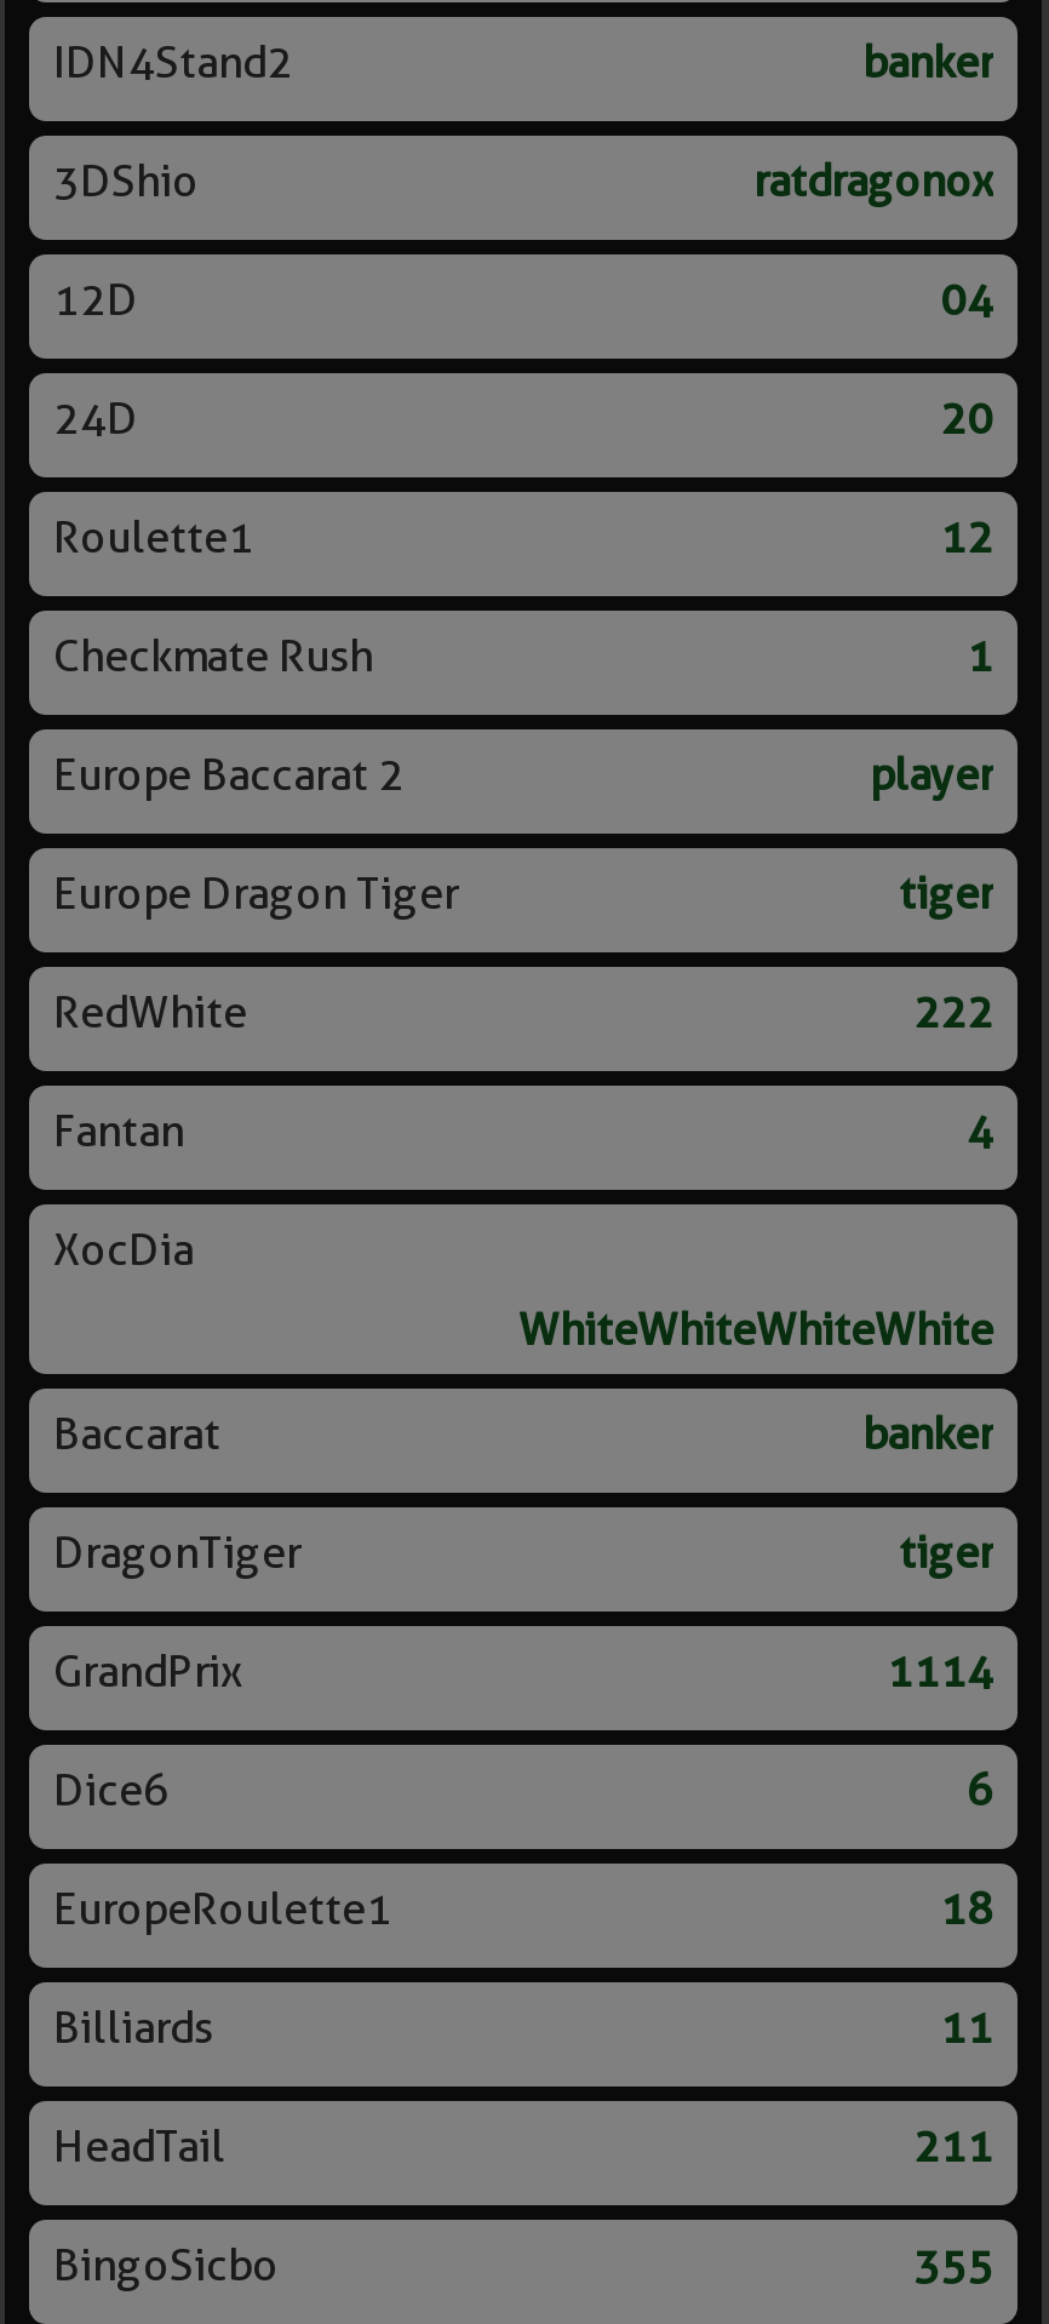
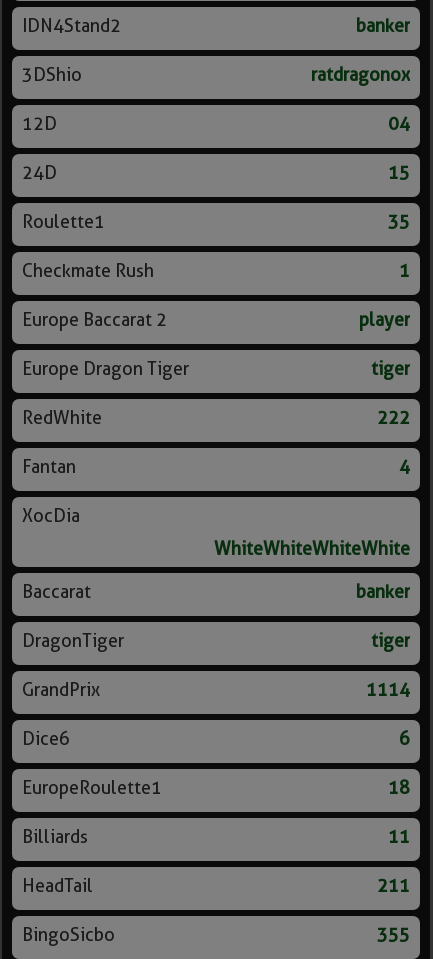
[940,393,993,443] 20 -> [388,162,410,183] 15
[940,511,993,562] 12 -> [388,211,410,232] 35

